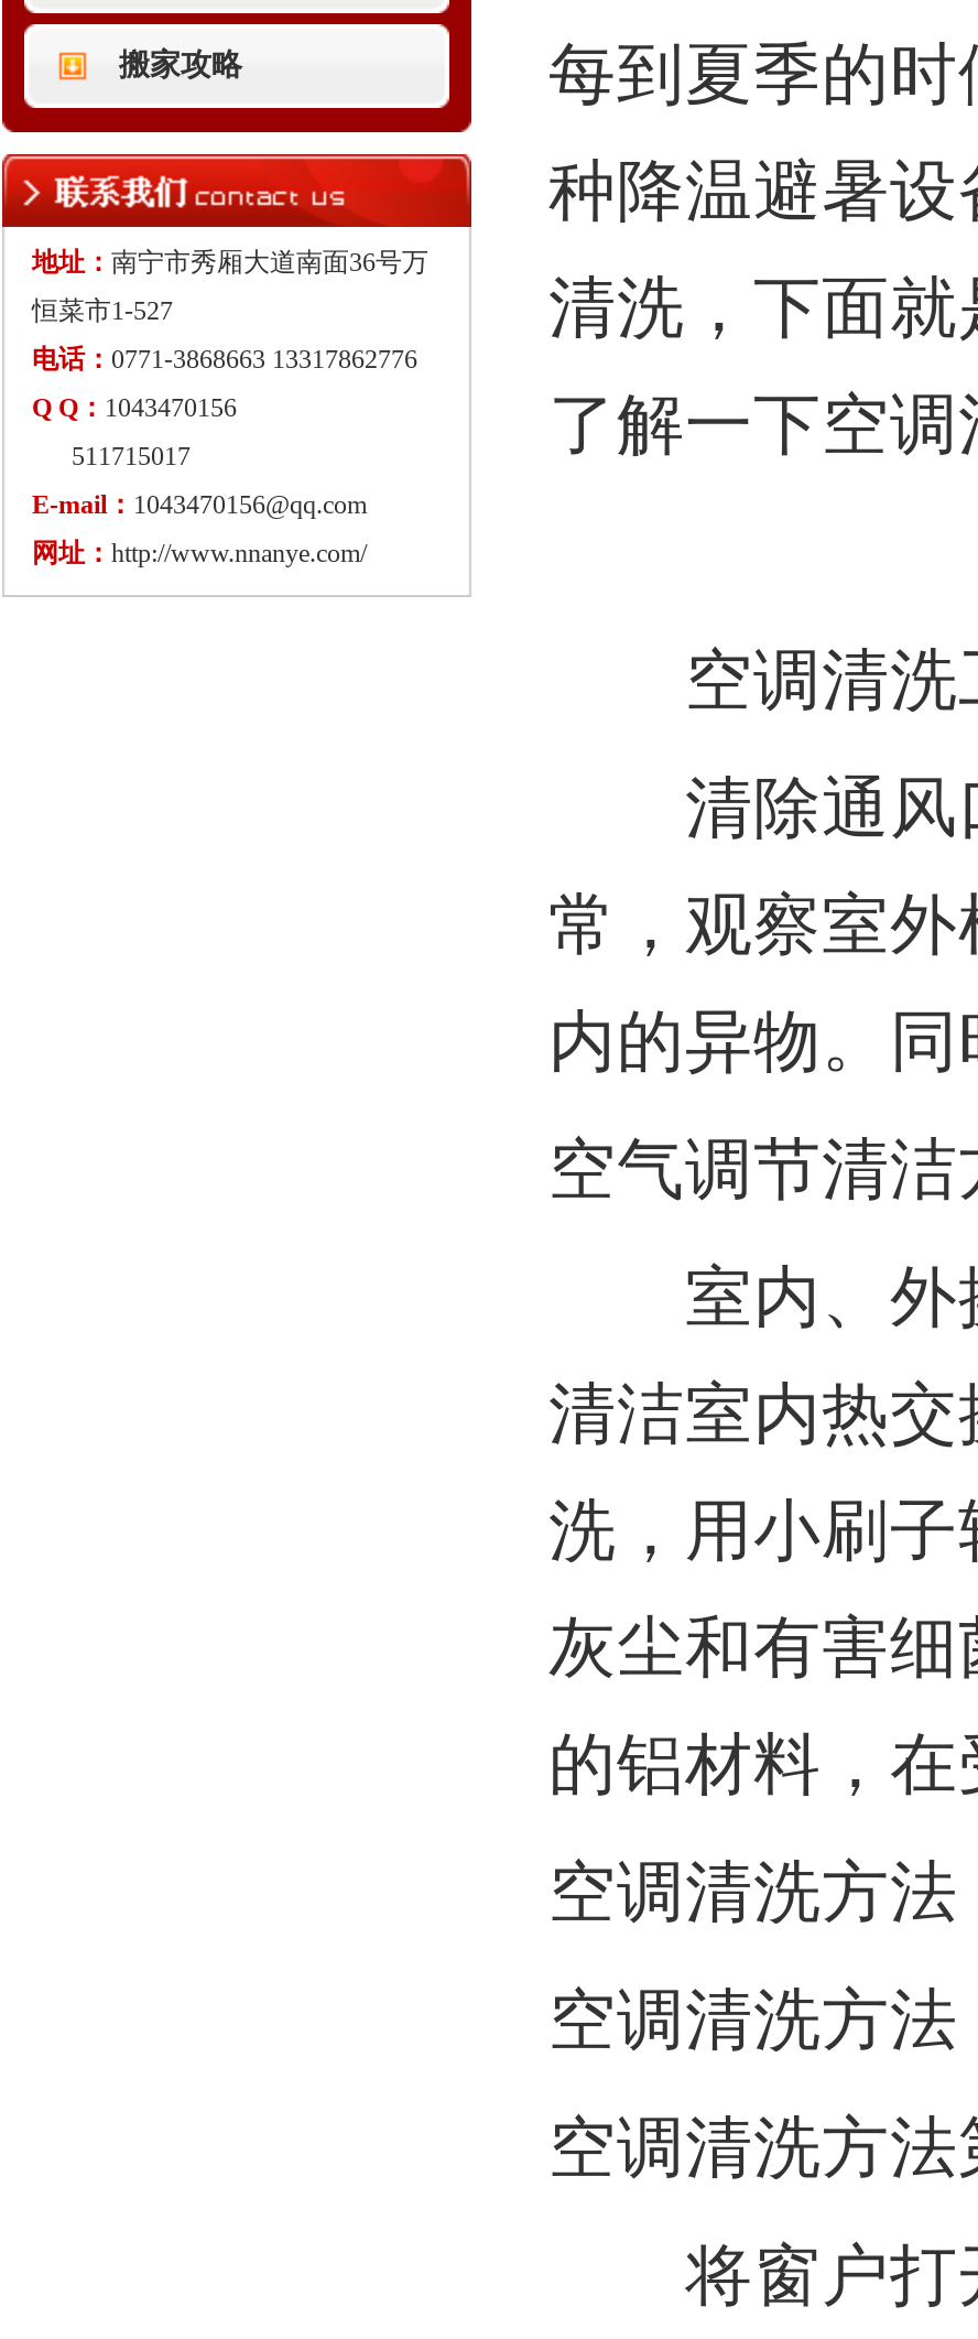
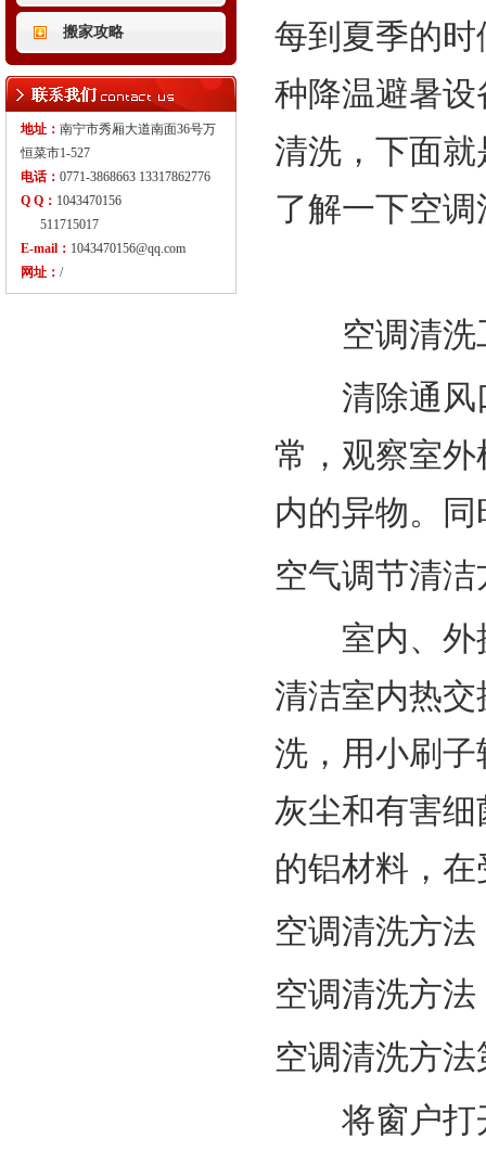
[32,538,367,568] 网址：http://www.nnanye.com/ -> [20,265,62,280] 网址：/

